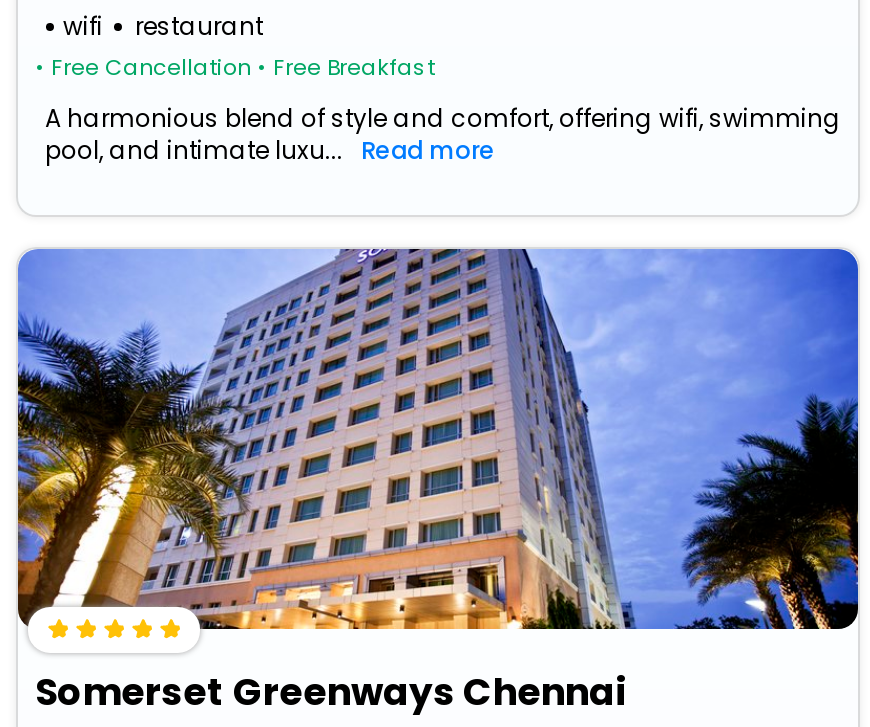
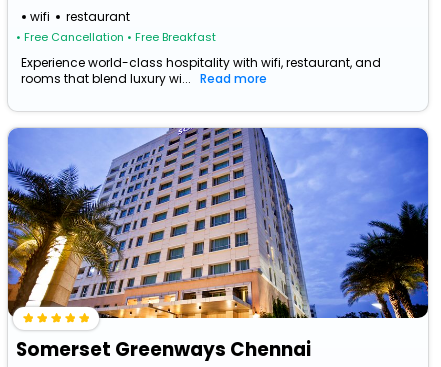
[45,102,841,168] A harmonious blend of style and comfort, offering wifi, swimming | pool, and intimate luxu... Read more -> [21,54,381,87] Experience world-class hospitality with wifi, restaurant, and | rooms that blend luxury wi... Read more

